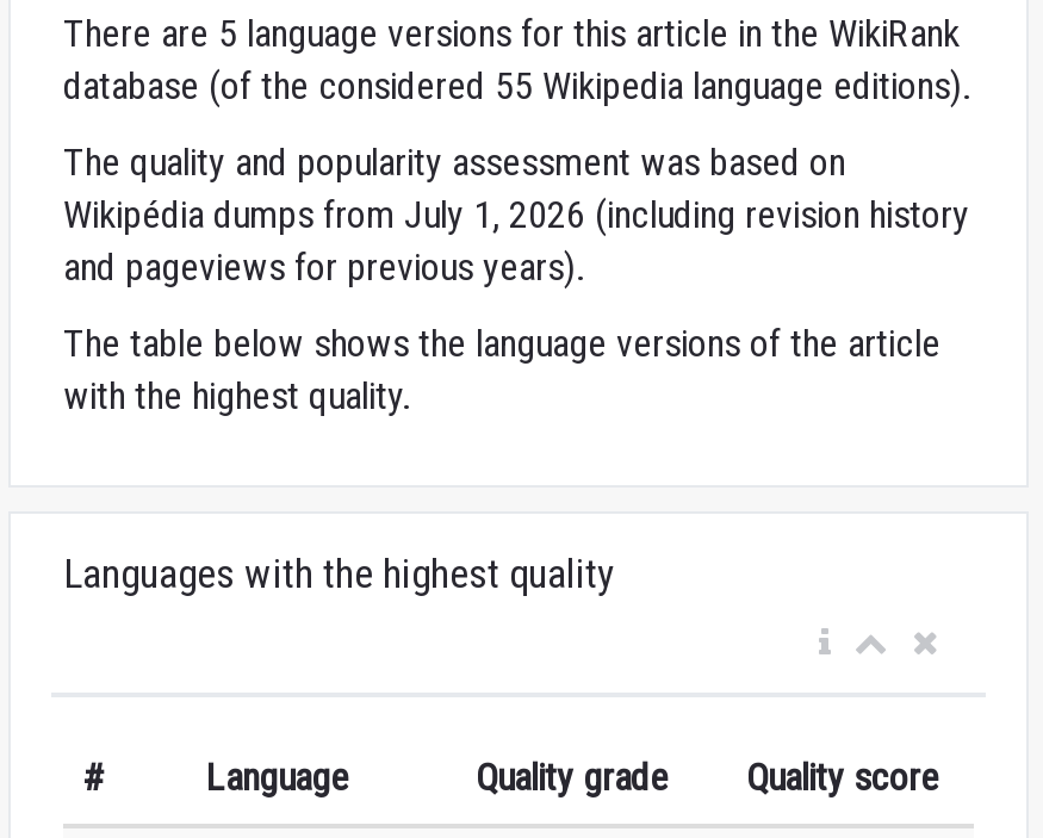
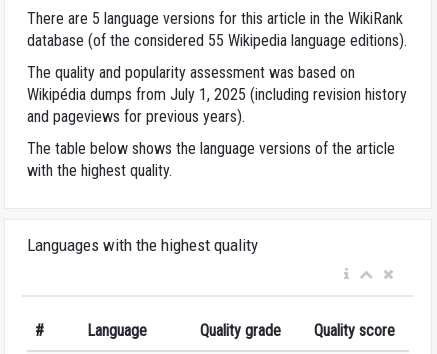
[63,192,969,237] Wikipédia dumps from July 1, 2026 (including revision history -> [27,85,407,104] Wikipédia dumps from July 1, 2025 (including revision history

